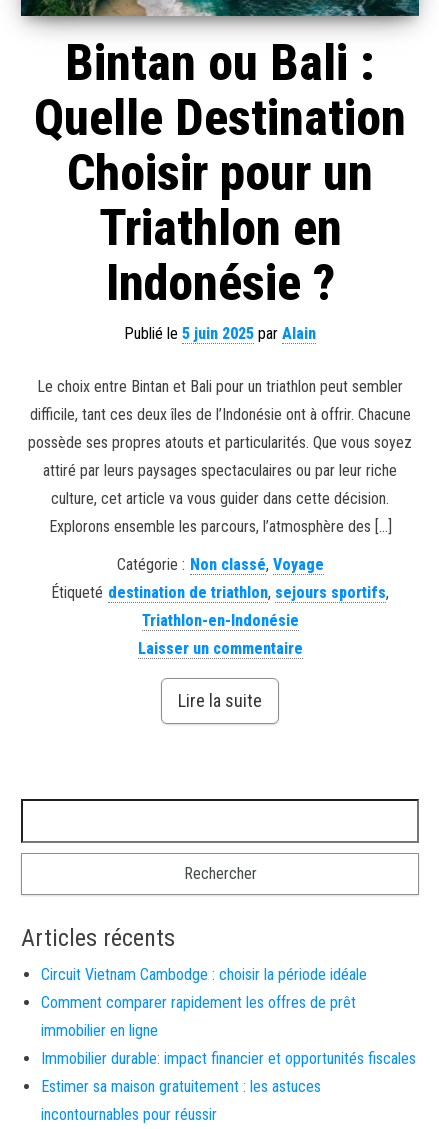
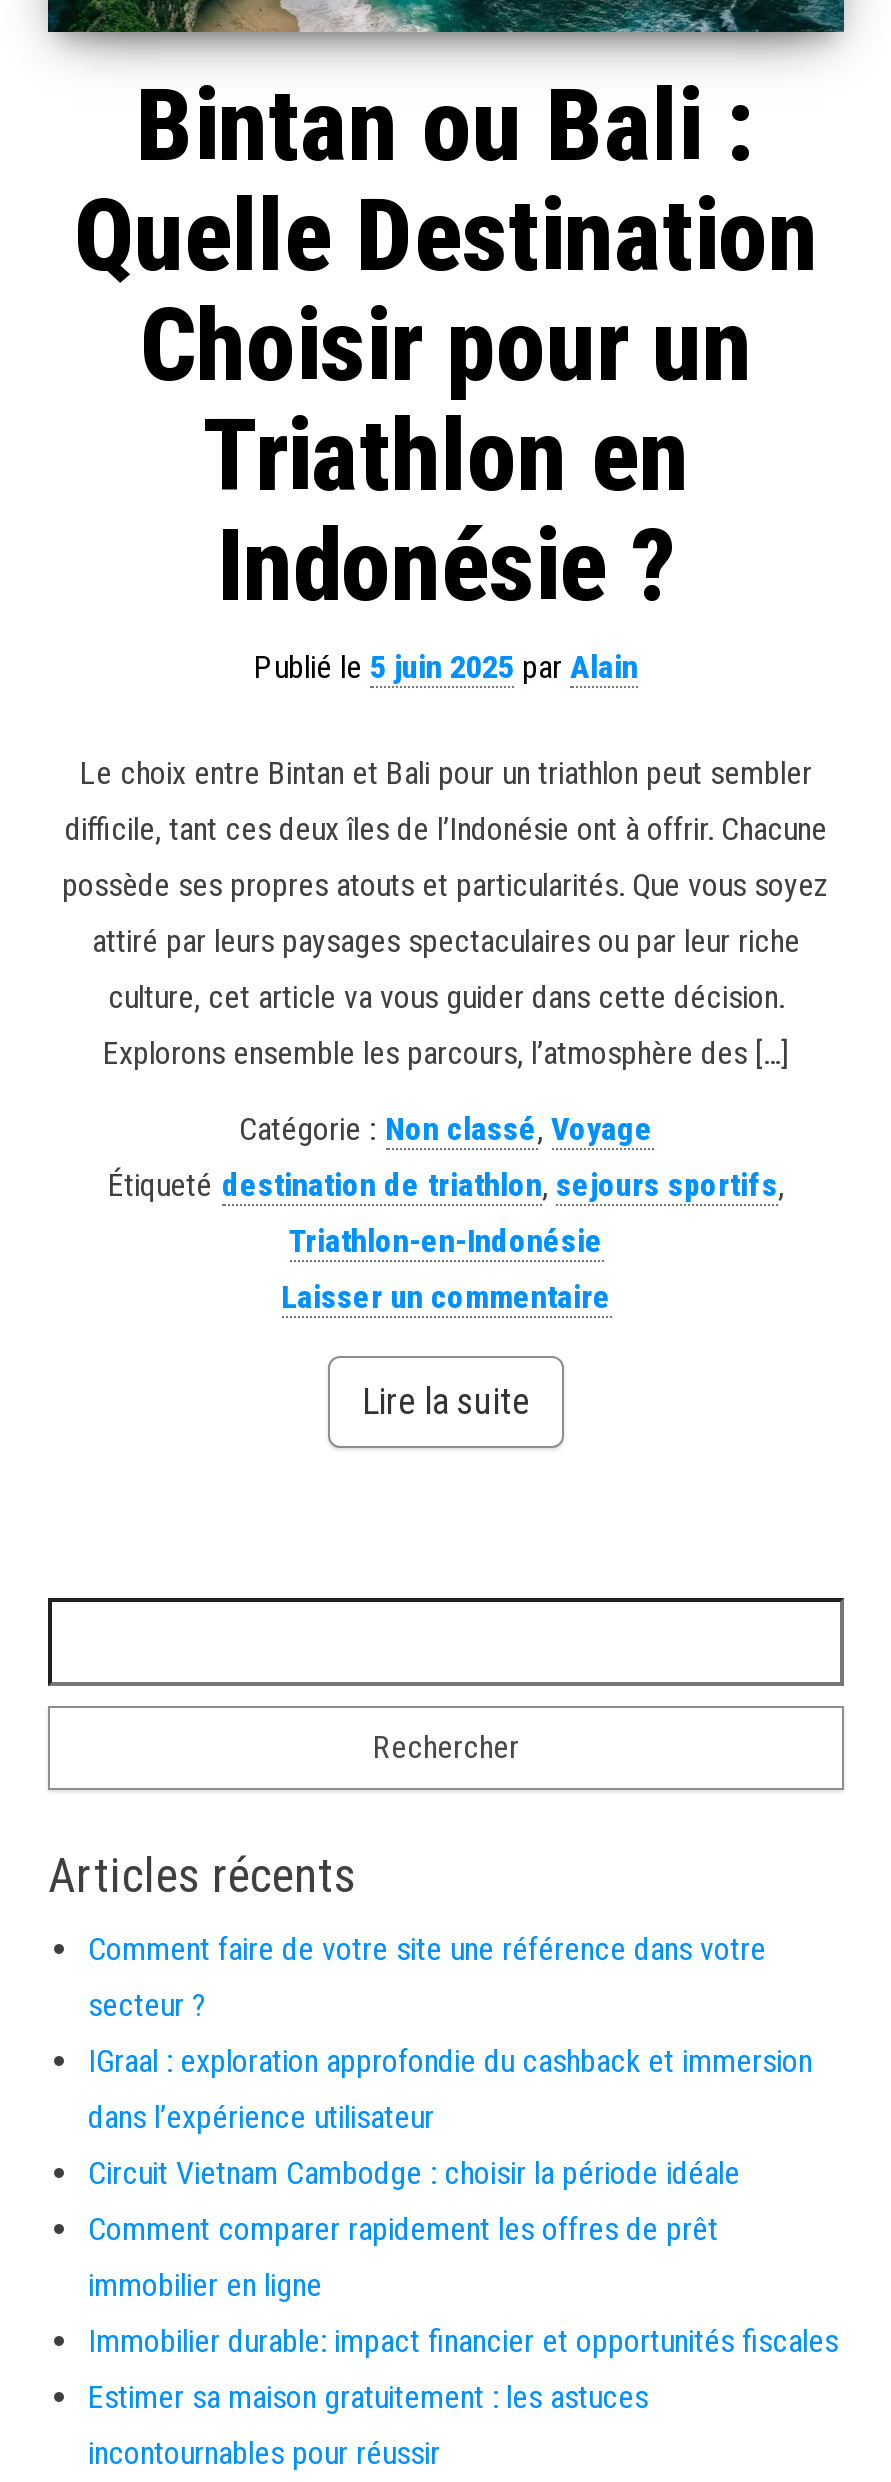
none -> [88,1929,812,2135] Comment faire de votre site une référence dans votre | secteur ? | IGraal : exploration approfondie du cashback et immersion | dans l’expérience utilisateur

